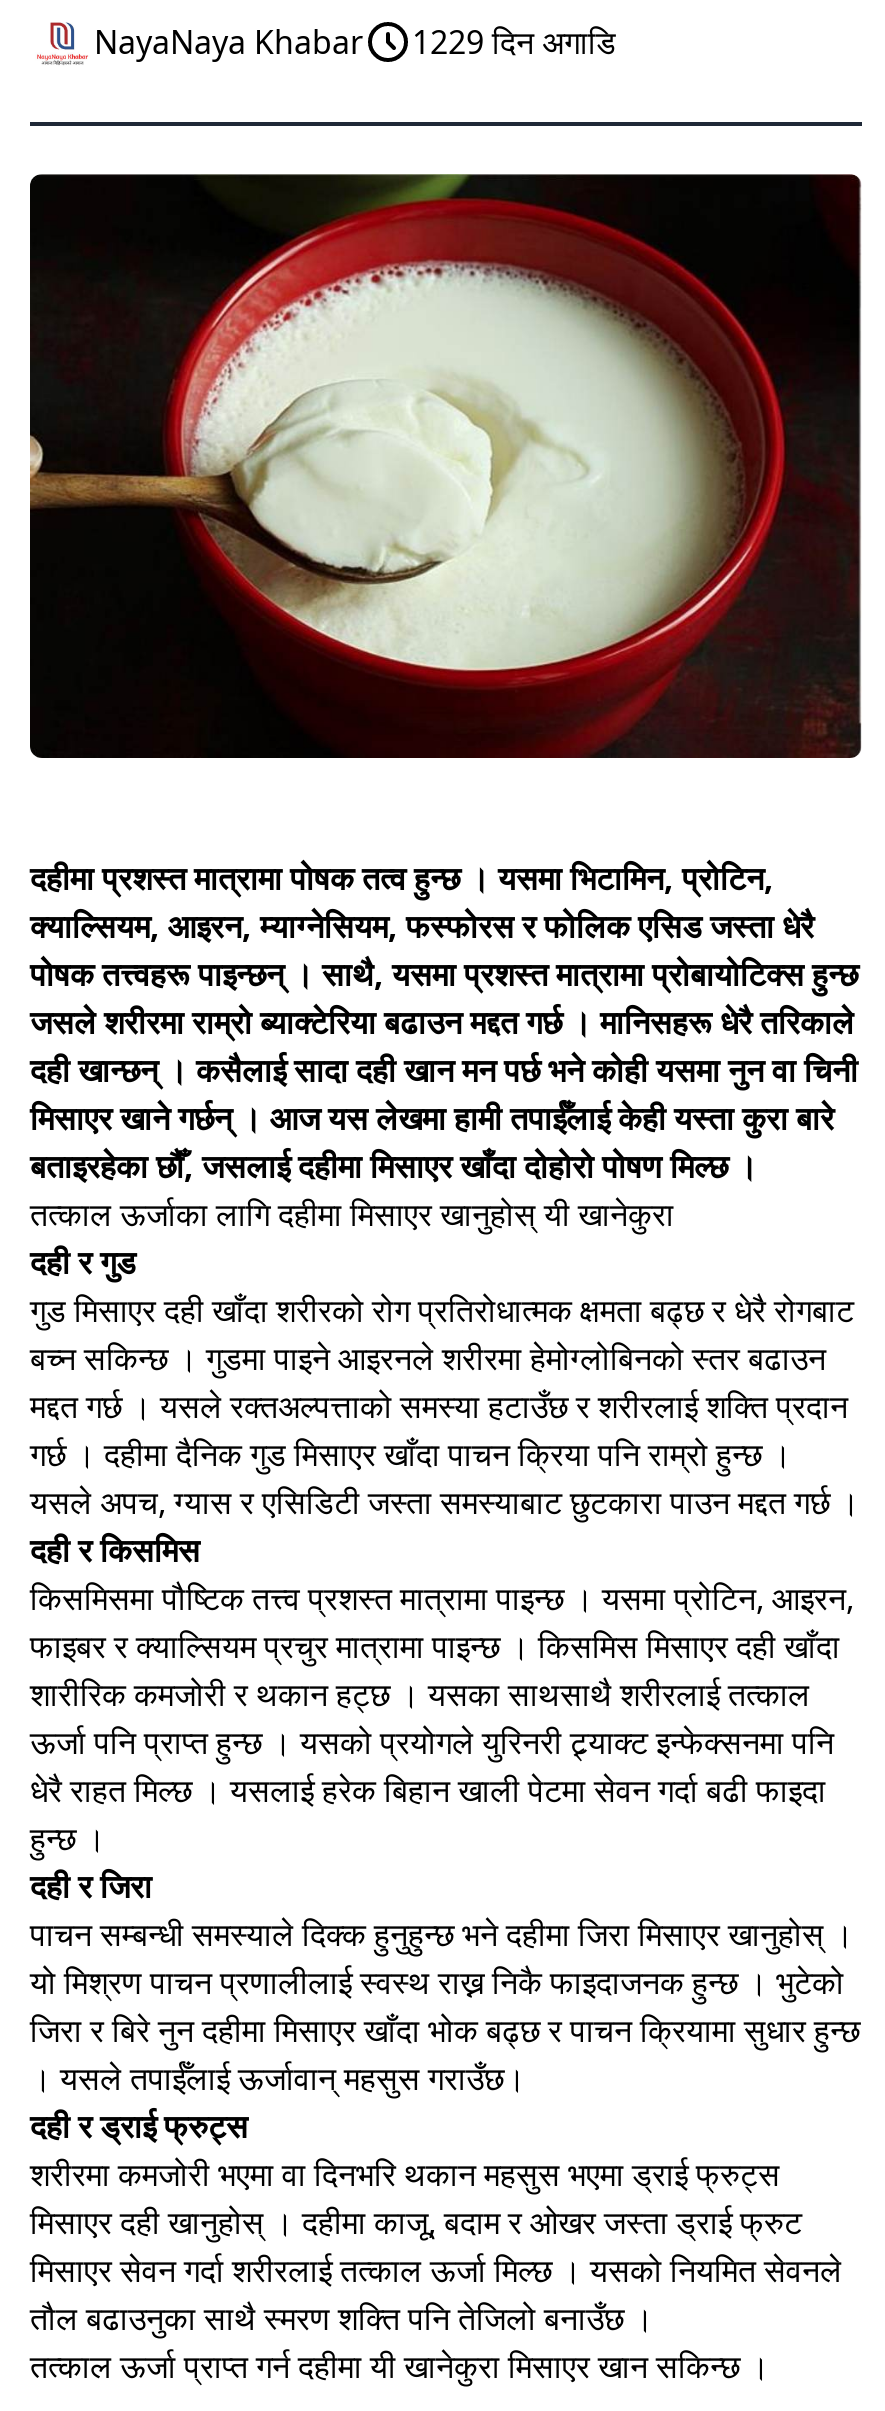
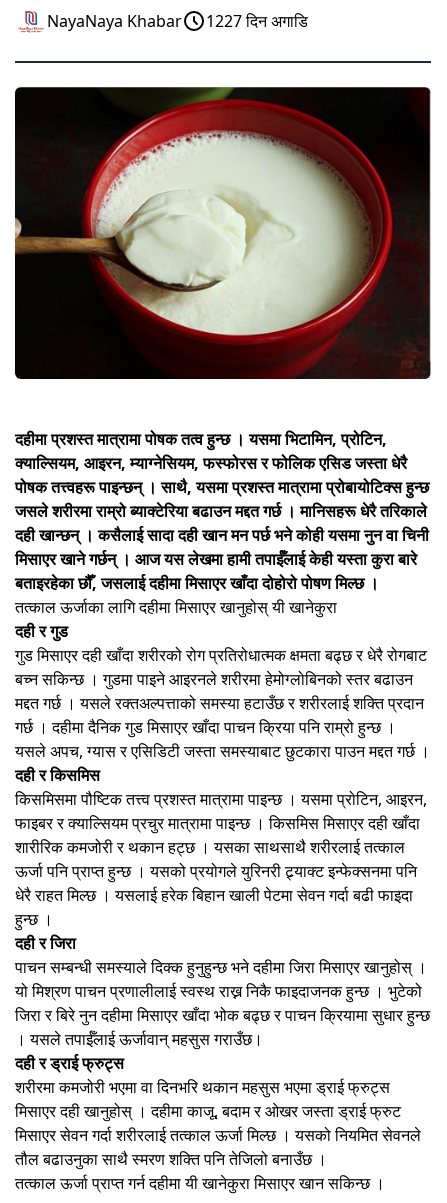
[94,20,616,64] NayaNaya Khabar 1229 दिन अगाडि -> [47,10,308,32] NayaNaya Khabar 1227 दिन अगाडि

